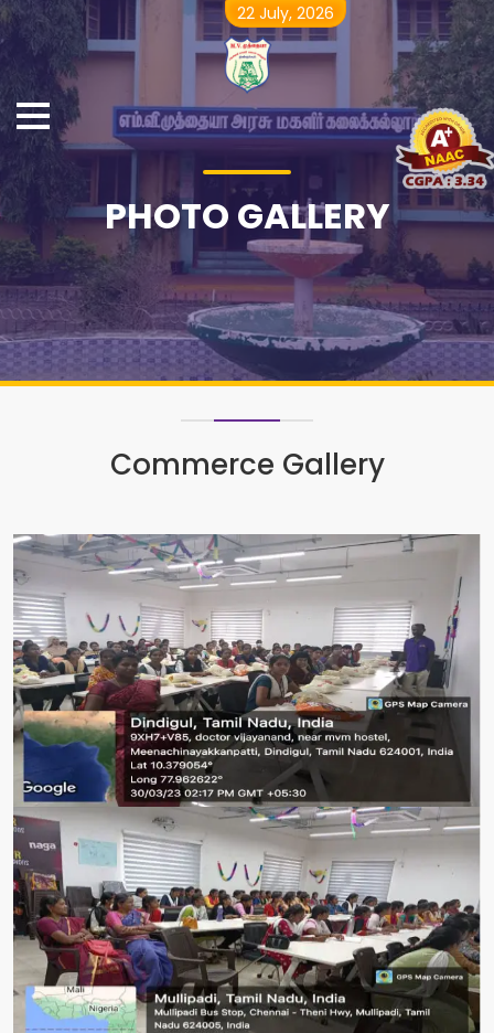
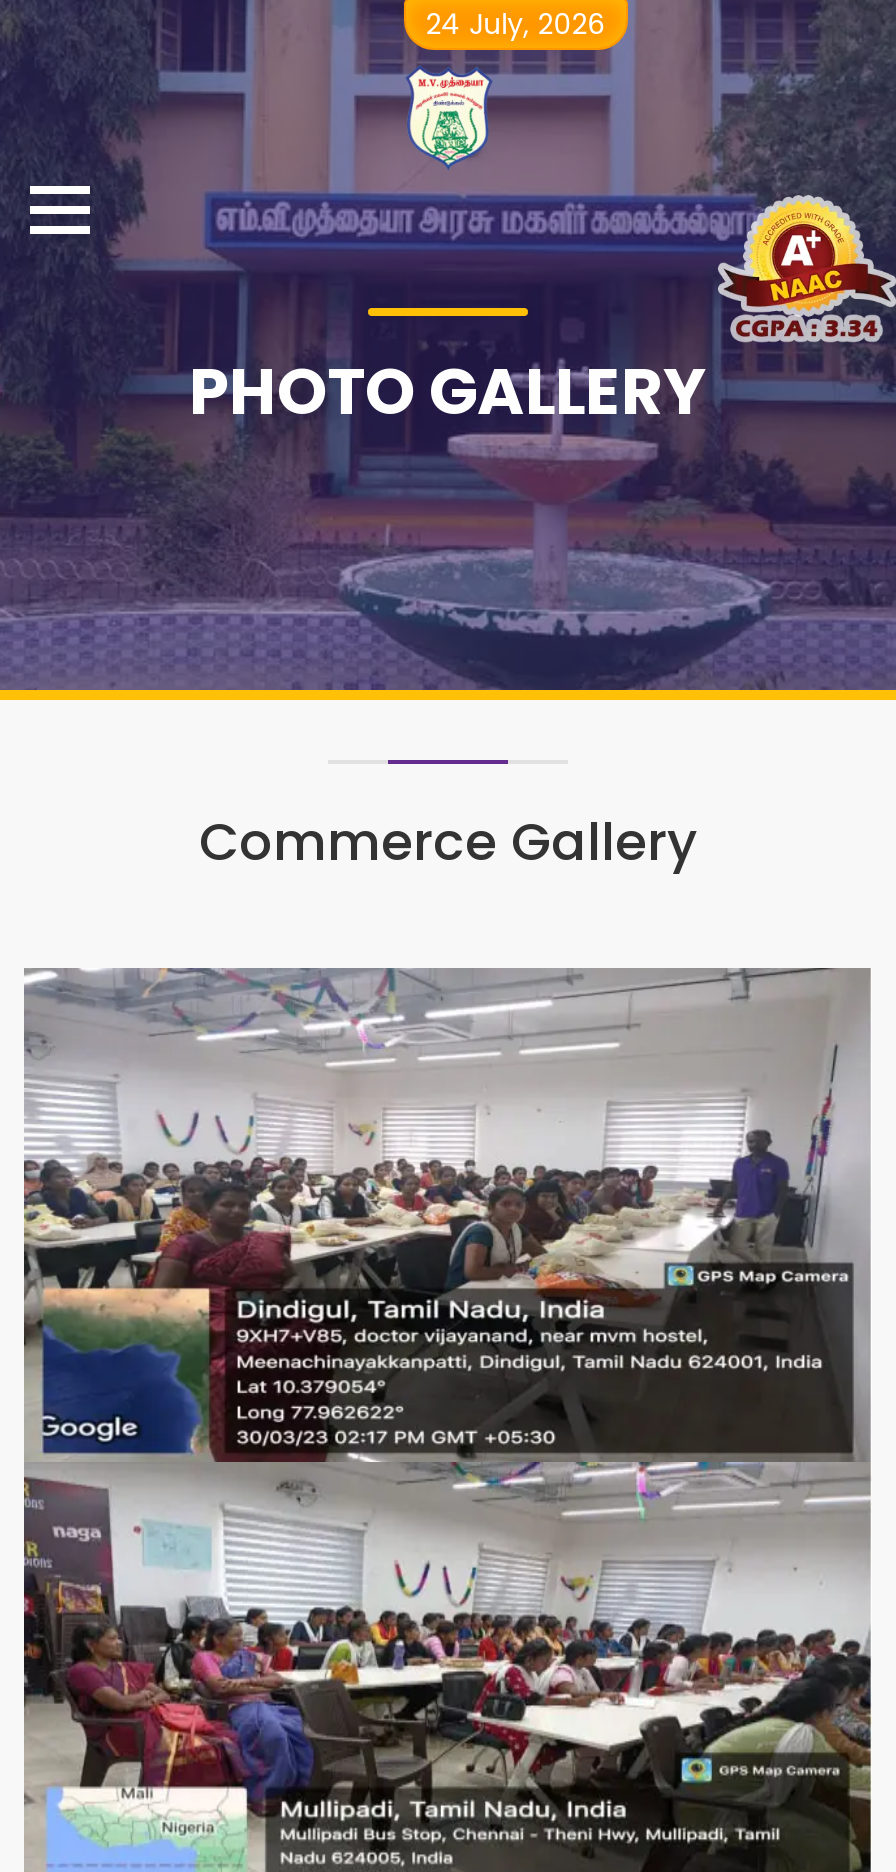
[237,2,334,24] 22 July, 2026 -> [425,4,605,44] 24 July, 2026

